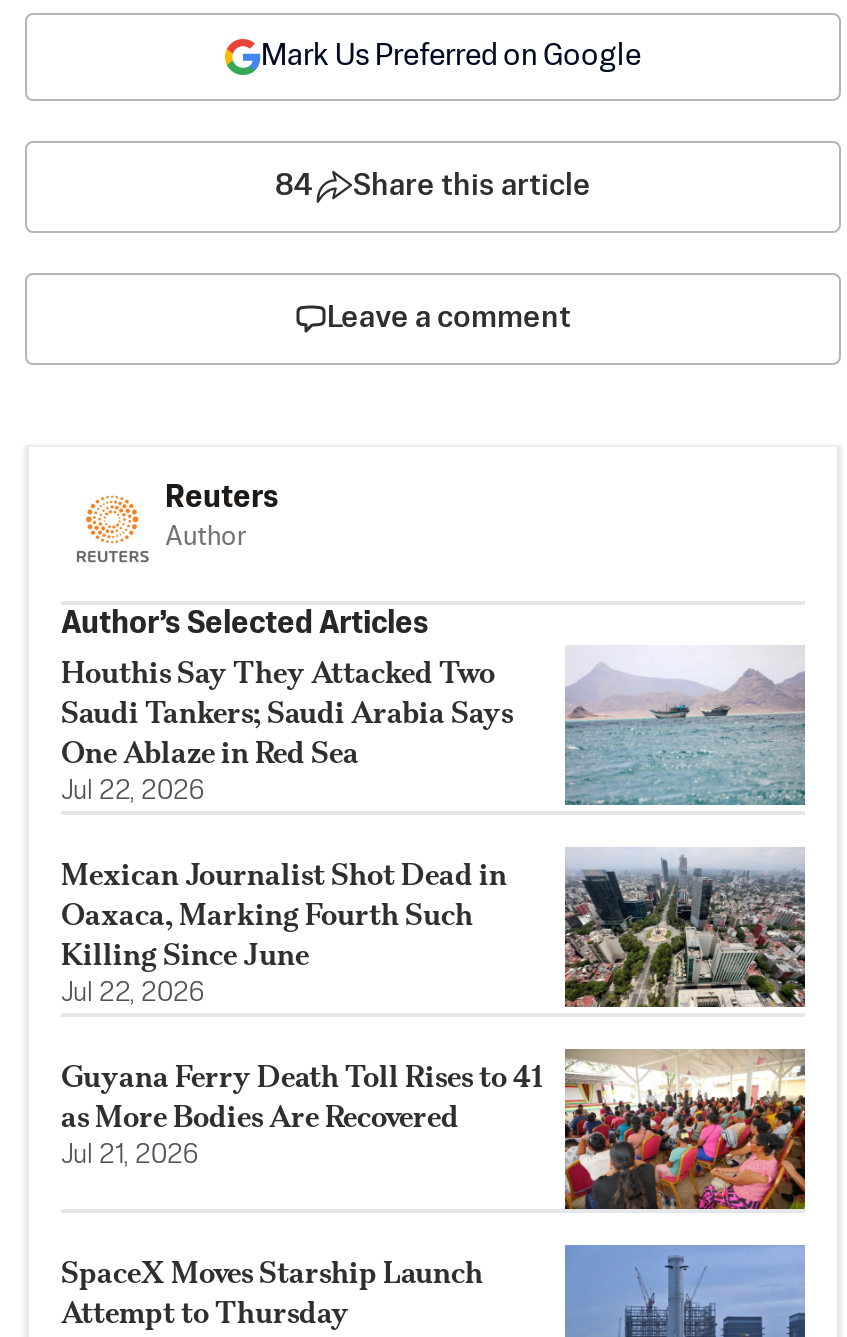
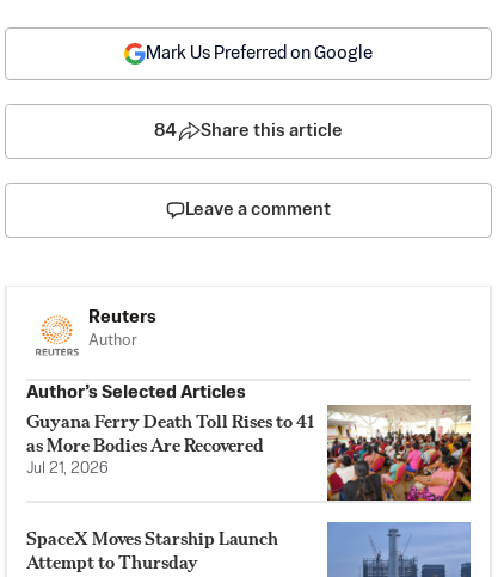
[61,647,807,1008] [image] | Houthis Say They Attacked Two | Saudi Tankers; Saudi Arabia Says | One Ablaze in Red Sea | Jul 22, 2026 | Mexican Journalist Shot Dead in | Oaxaca, Marking Fourth Such | Killing Since June | Jul 22, 2026 -> none
[563,847,807,1009] [image] -> none

